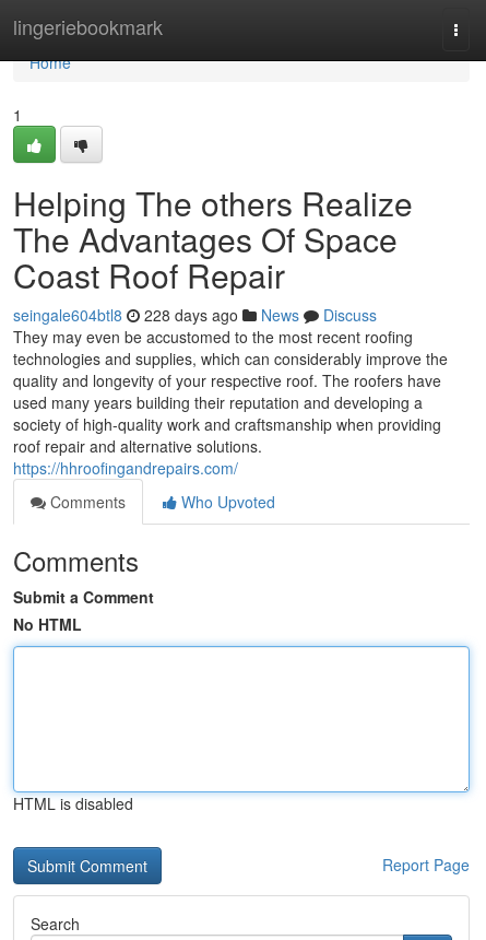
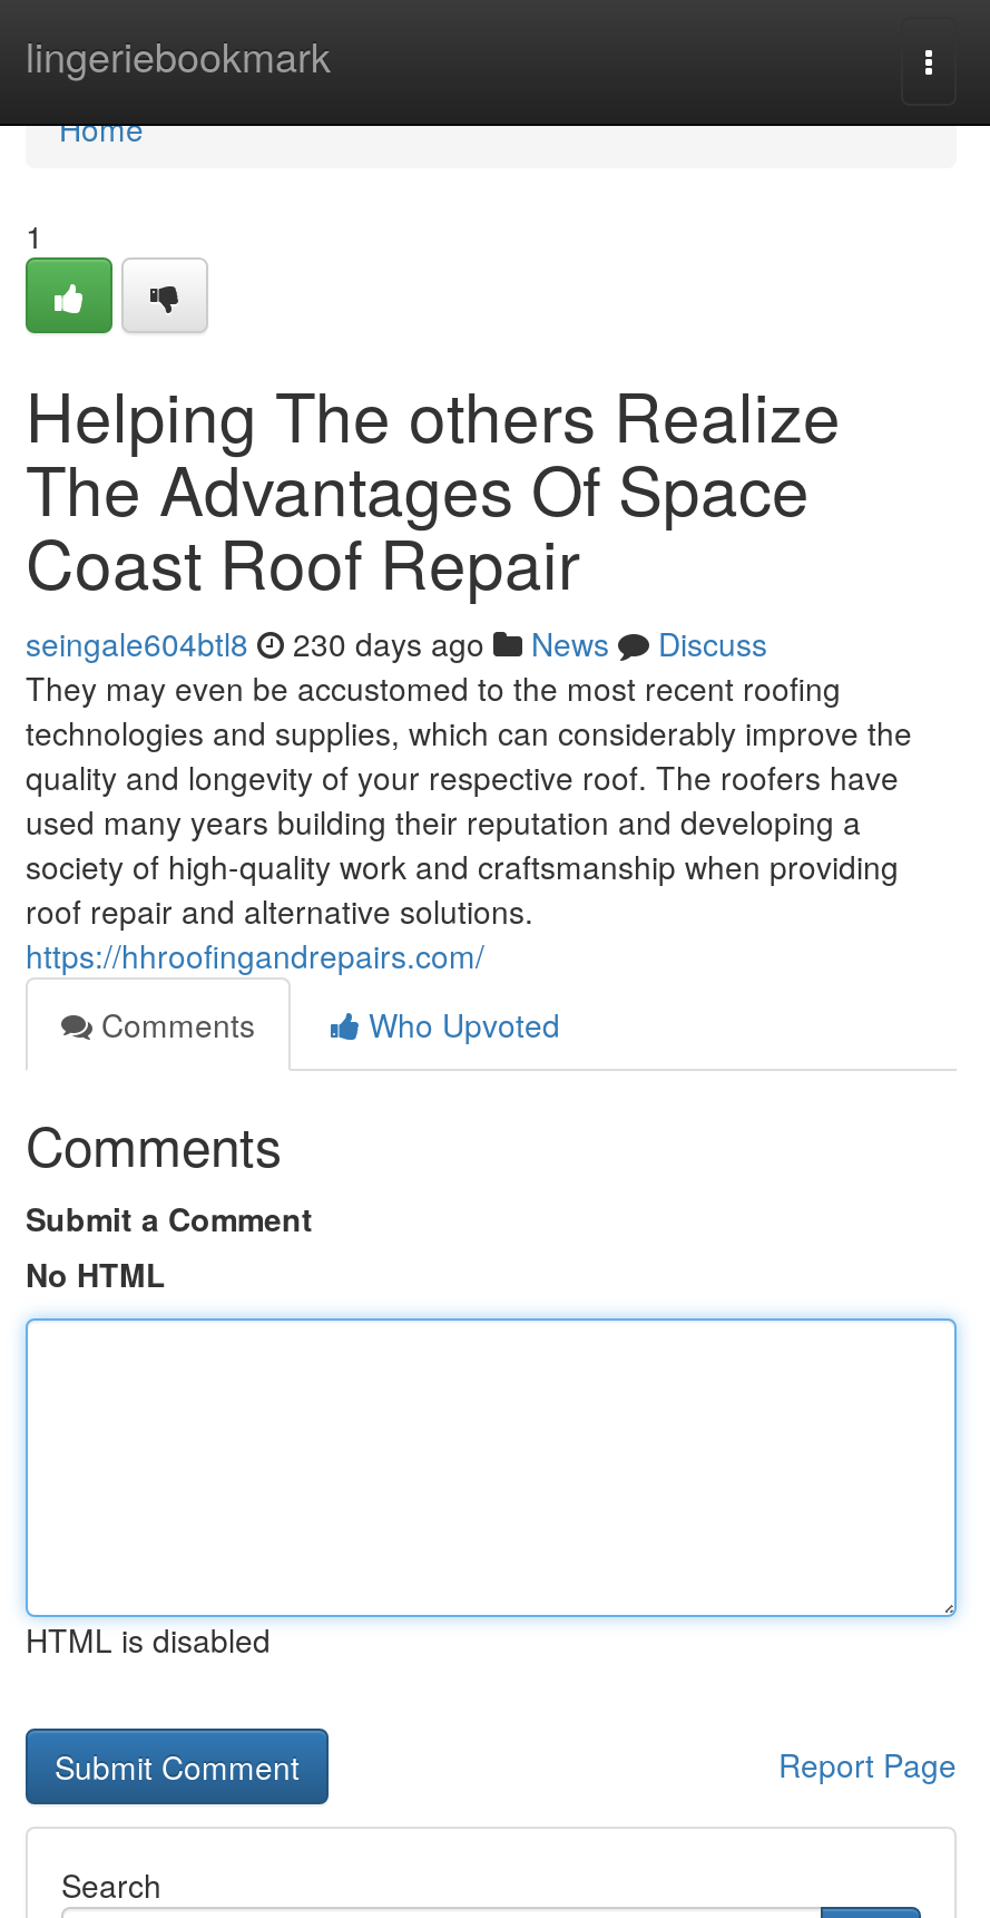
[13,304,377,326] seingale604btl8 228 days ago News Discuss -> [26,621,767,665] seingale604btl8 230 days ago News Discuss

